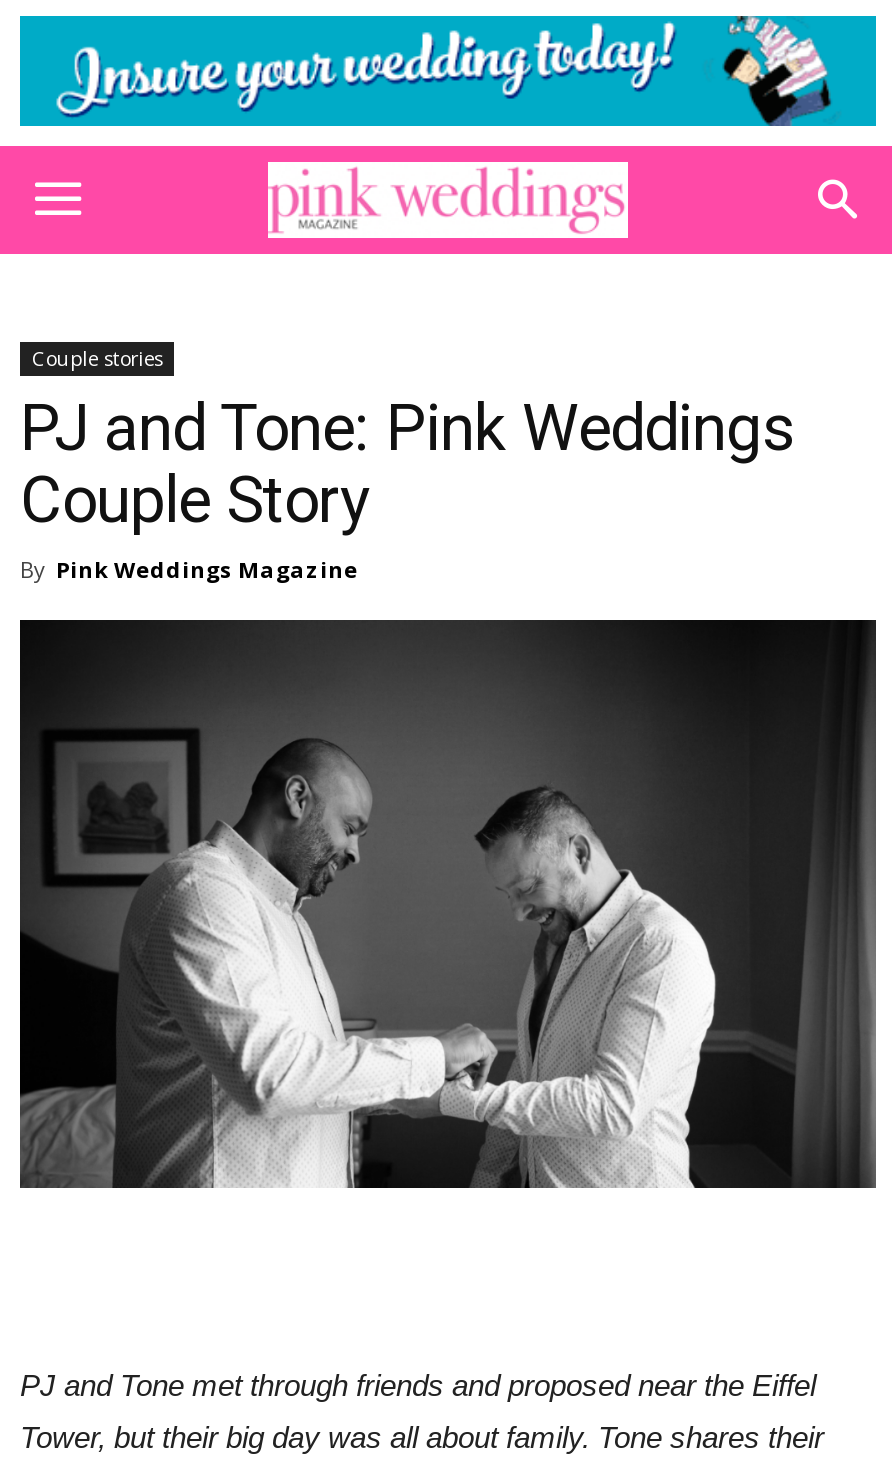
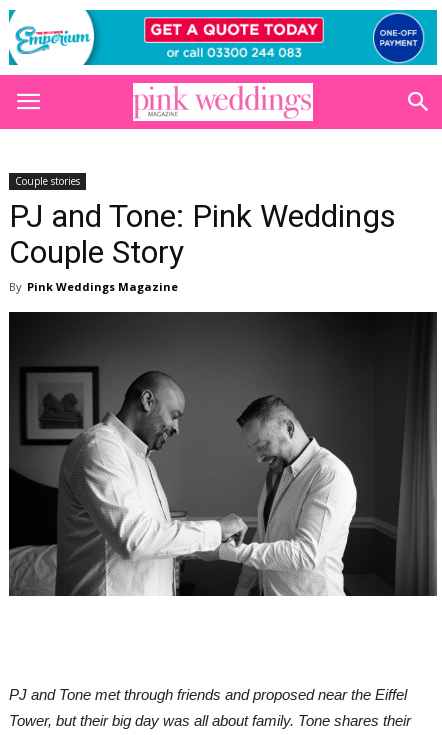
[18,14,676,128] [image] -> [9,10,336,65] [image]
[722,14,850,126] [image] -> [361,10,425,65] [image]

